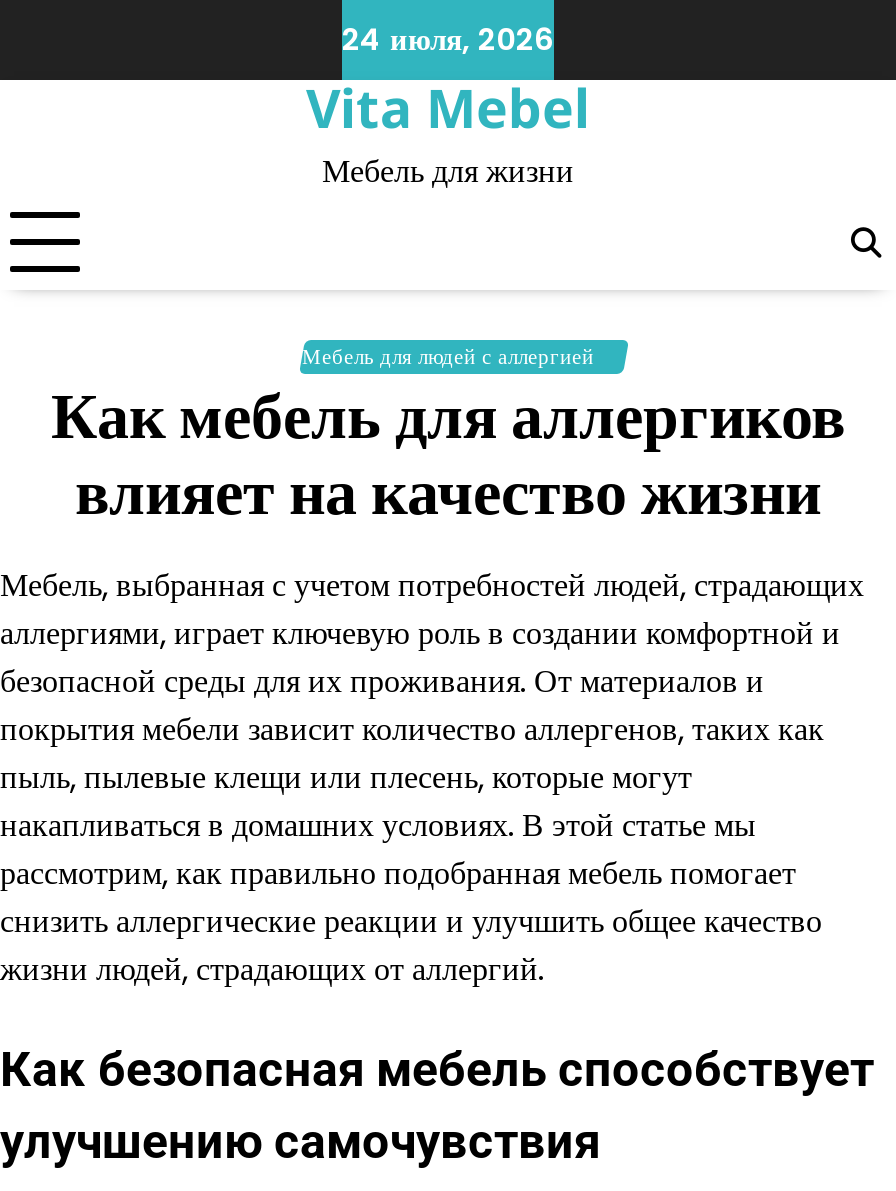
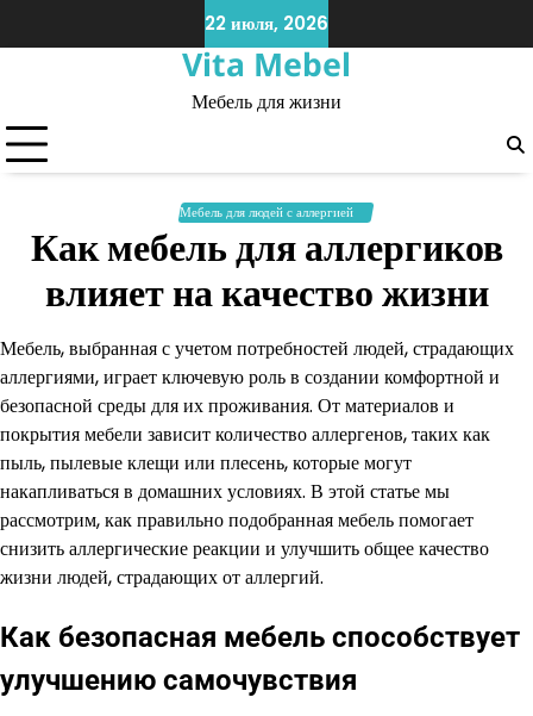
[342,18,554,60] 24 июля, 2026 -> [205,11,328,36] 22 июля, 2026

